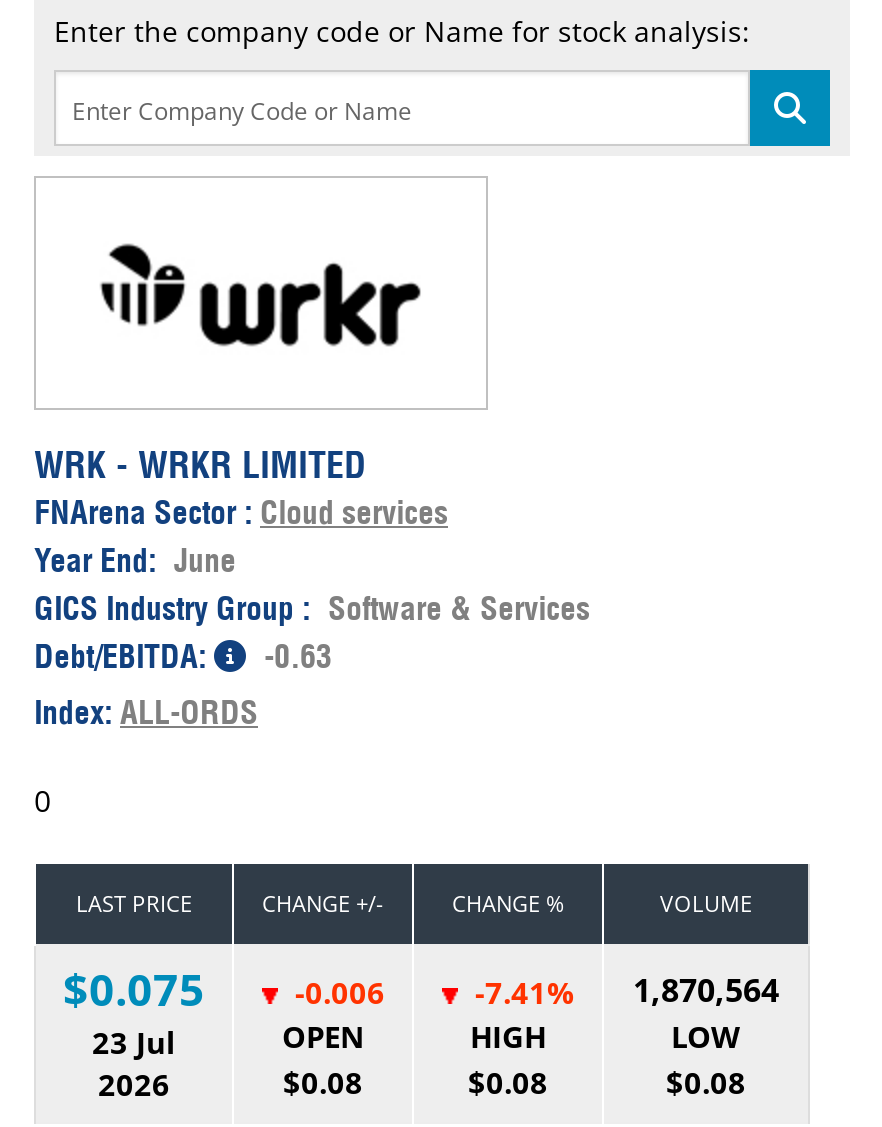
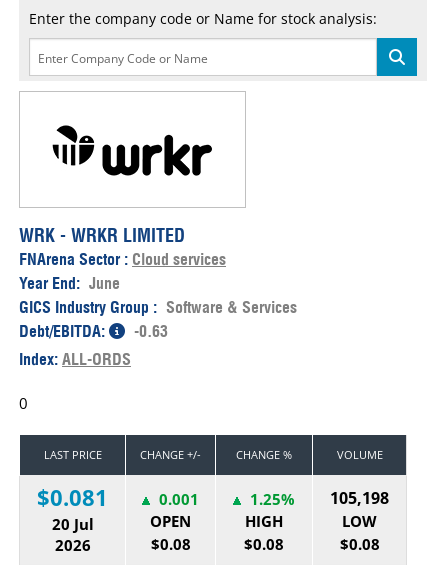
[63,957,205,1017] $0.075 -> [37,482,108,512] $0.081
[633,967,779,1011] 1,870,564 -> [330,487,389,509] 105,198
[287,971,385,1011] -0.006 -> [155,489,199,509] 0.001
[467,971,575,1011] -7.41% -> [246,489,295,509] 1.25%
[92,1021,176,1061] 23 Jul -> [51,514,93,534] 20 Jul

